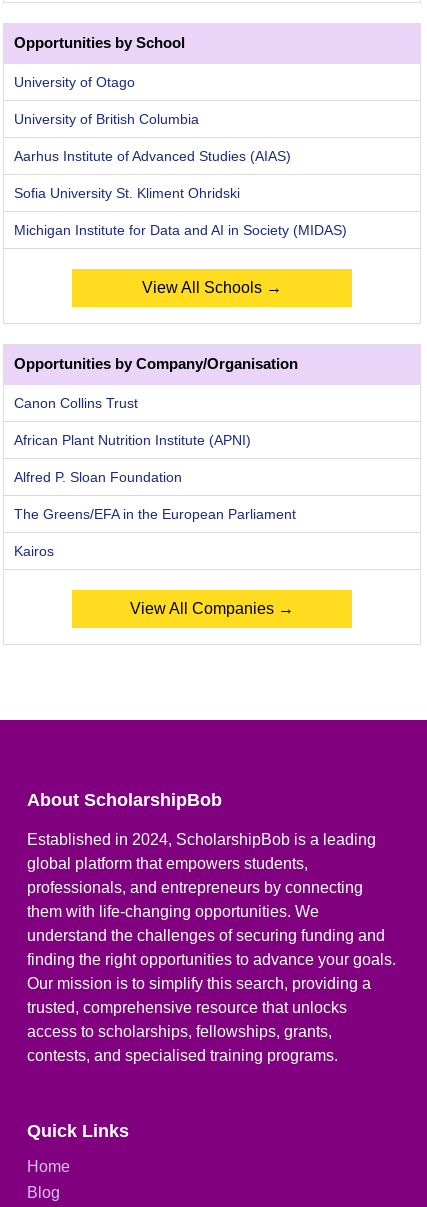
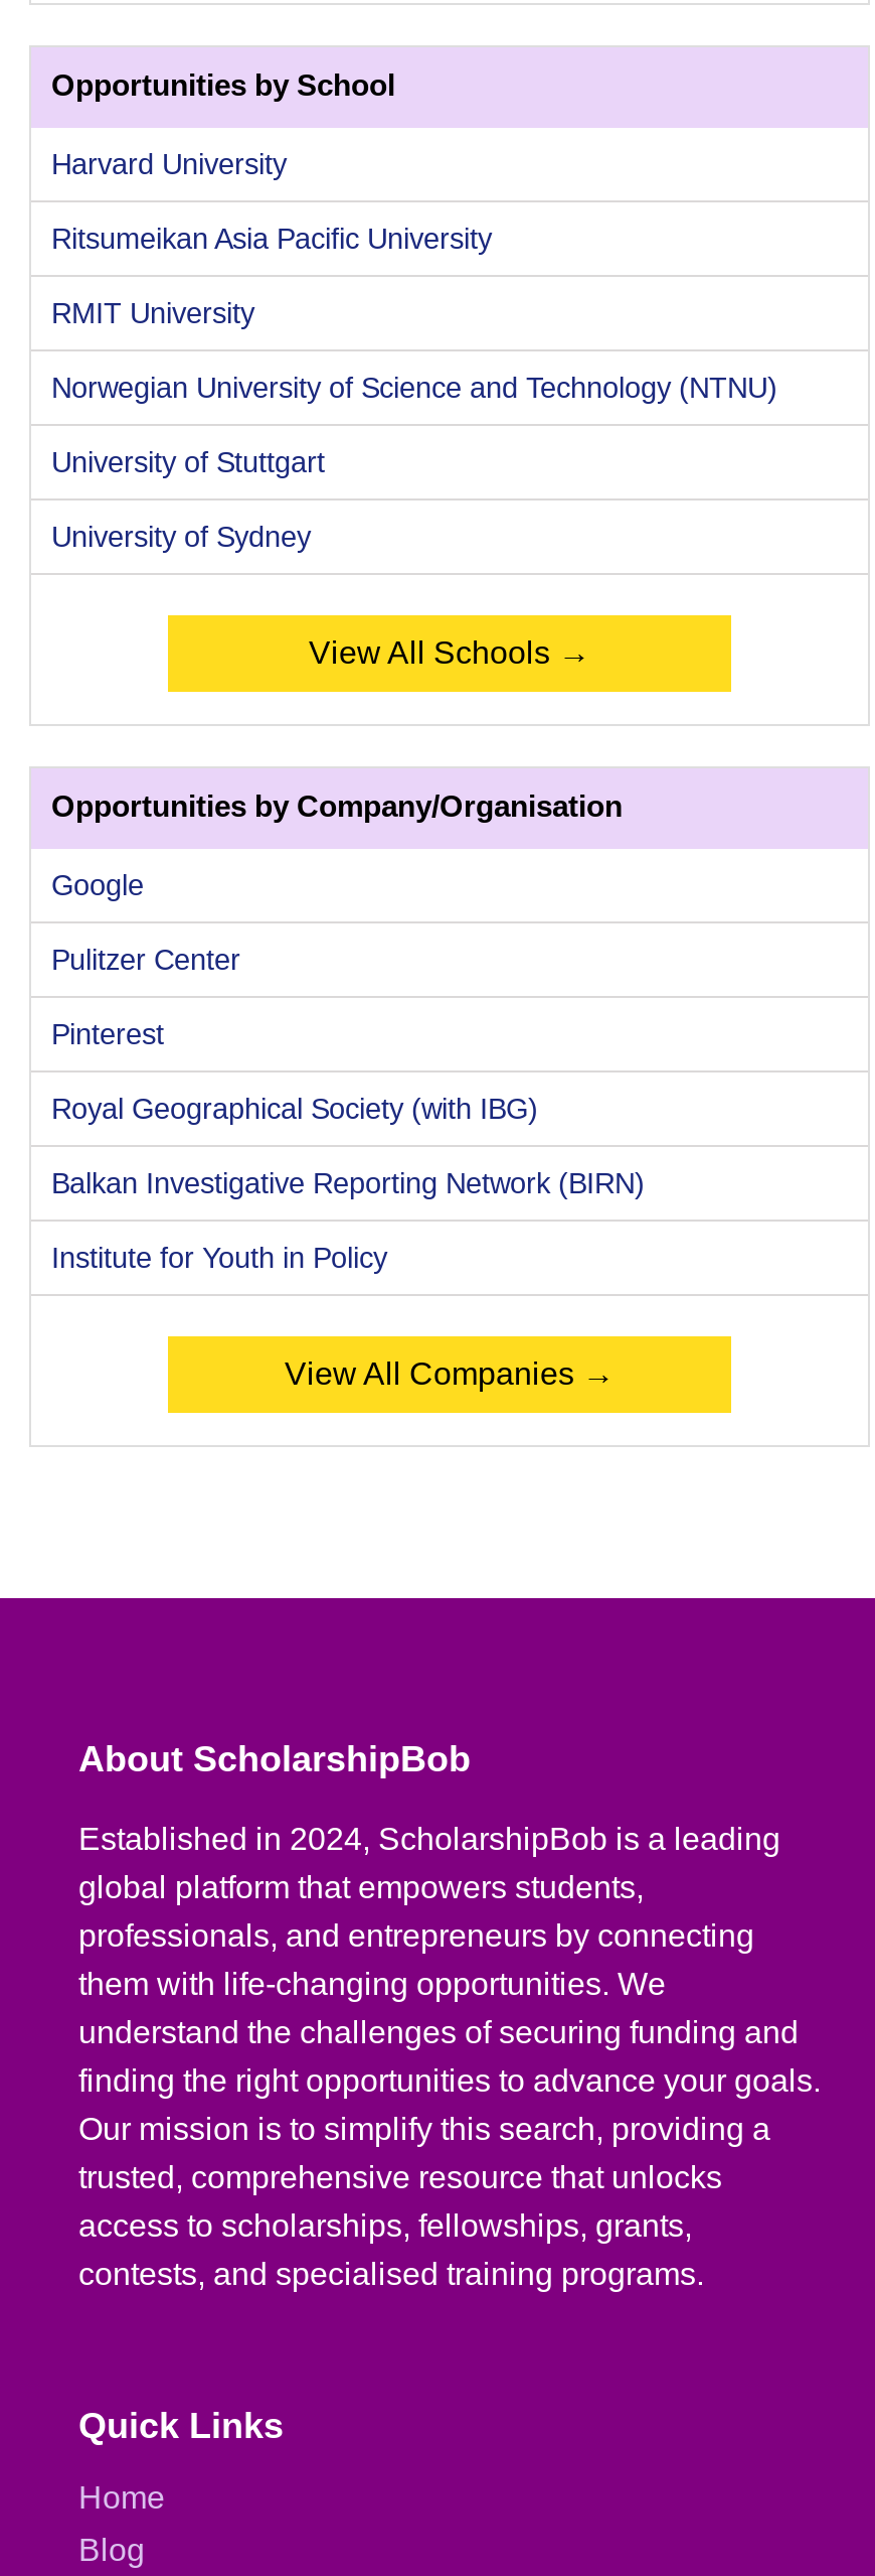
[14,74,347,238] University of Otago | University of British Columbia | Aarhus Institute of Advanced Studies (AIAS) | Sofia University St. Kliment Ohridski | Michigan Institute for Data and AI in Society (MIDAS) -> [51,147,777,552] Harvard University | Ritsumeikan Asia Pacific University | RMIT University | Norwegian University of Science and Technology (NTNU) | University of Stuttgart | University of Sydney
[14,395,296,559] Canon Collins Trust | African Plant Nutrition Institute (APNI) | Alfred P. Sloan Foundation | The Greens/EFA in the European Parliament | Kairos -> [51,868,645,1273] Google | Pulitzer Center | Pinterest | Royal Geographical Society (with IBG) | Balkan Investigative Reporting Network (BIRN) | Institute for Youth in Policy

